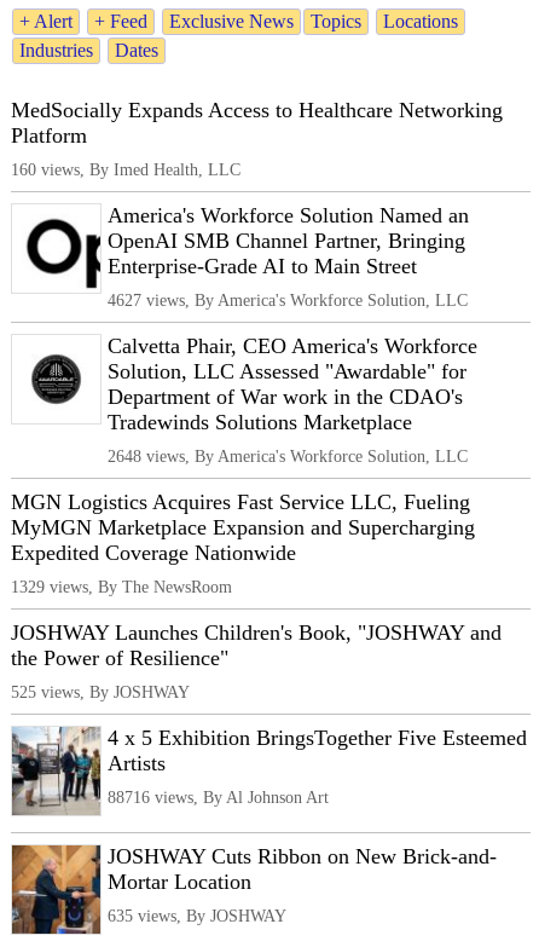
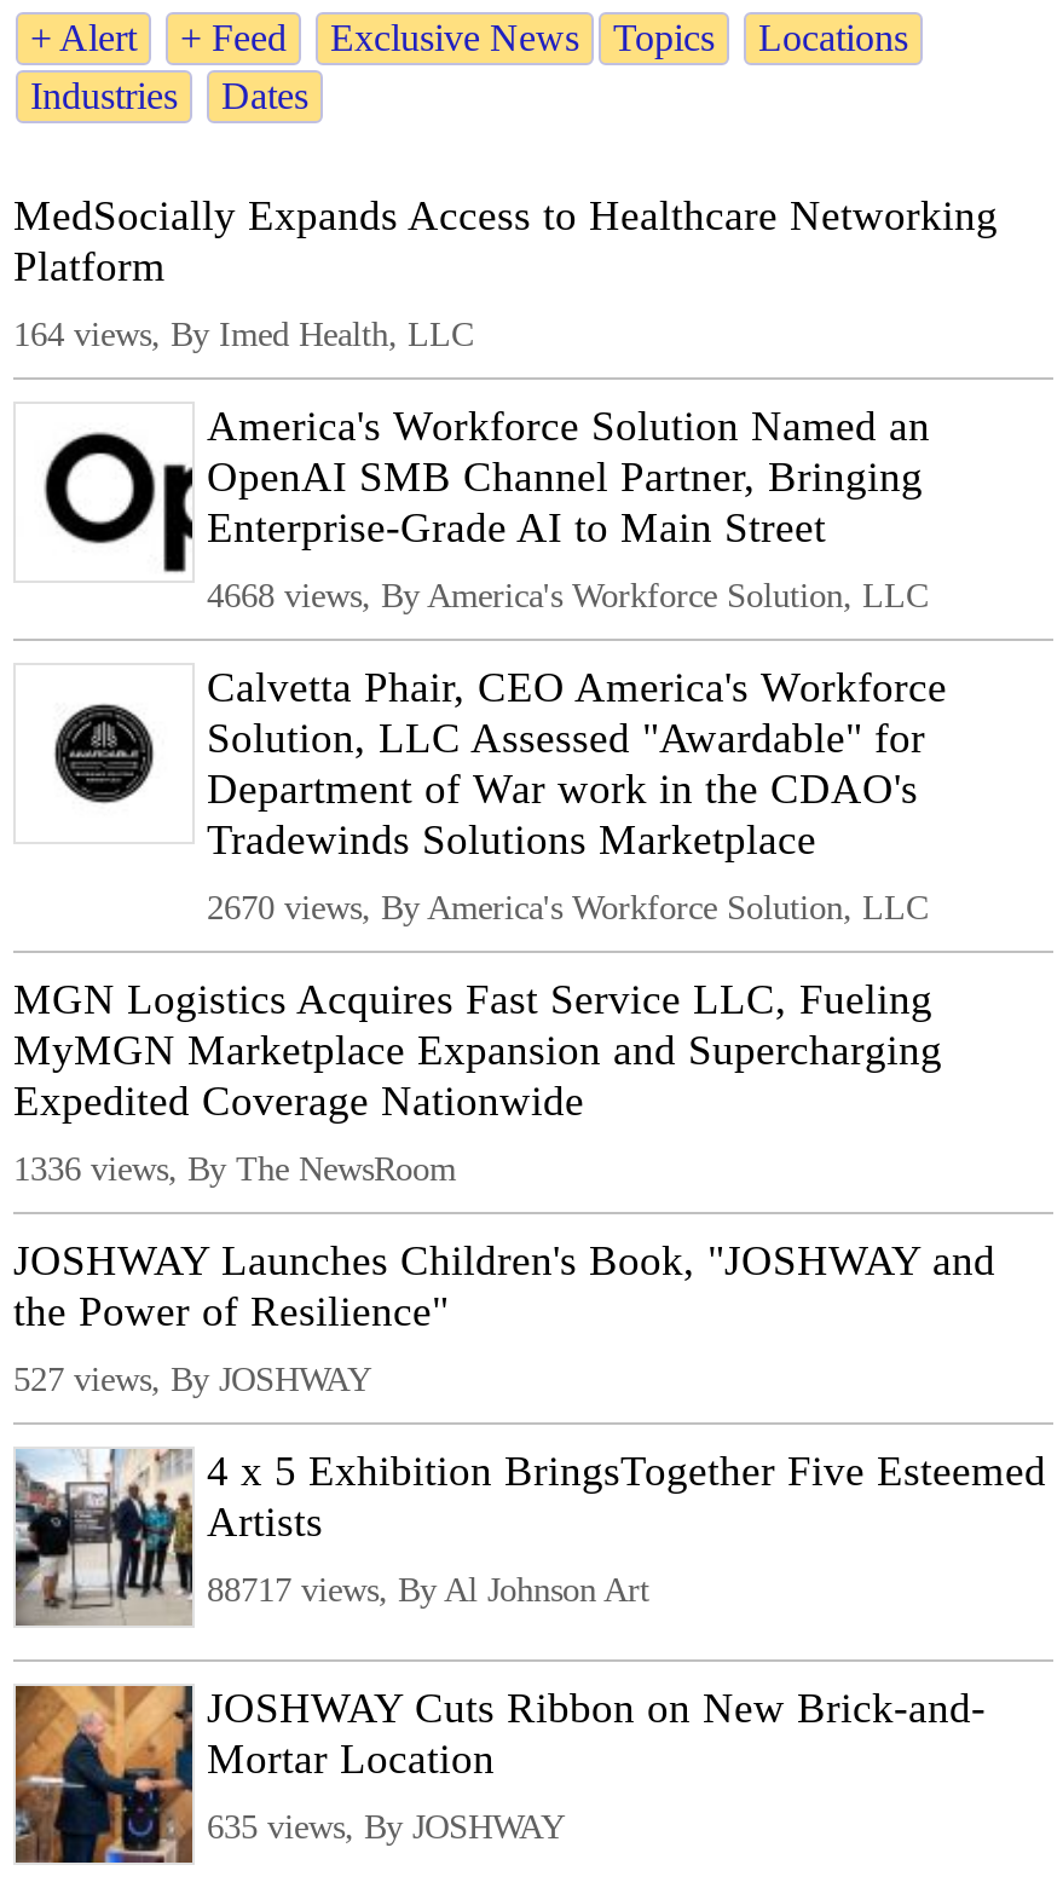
[11,160,240,179] 160 views, By Imed Health, LLC -> [13,315,473,353] 164 views, By Imed Health, LLC
[108,290,468,310] 4627 views, By America's Workforce Solution, LLC -> [207,576,928,615] 4668 views, By America's Workforce Solution, LLC
[108,446,468,466] 2648 views, By America's Workforce Solution, LLC -> [207,888,928,927] 2670 views, By America's Workforce Solution, LLC
[11,577,232,596] 1329 views, By The NewsRoom -> [13,1149,456,1188] 1336 views, By The NewsRoom
[11,682,190,702] 525 views, By JOSHWAY -> [13,1360,371,1398] 527 views, By JOSHWAY
[108,787,329,807] 88716 views, By Al Johnson Art -> [207,1570,649,1609] 88717 views, By Al Johnson Art

